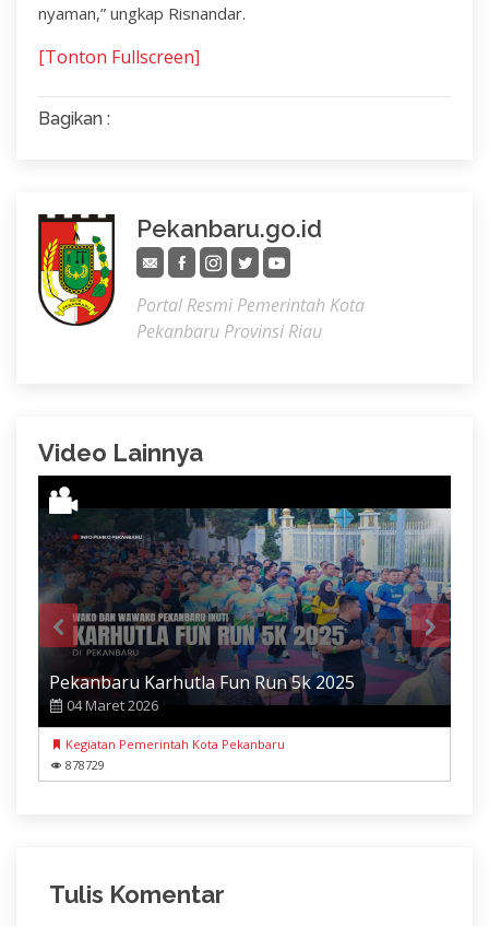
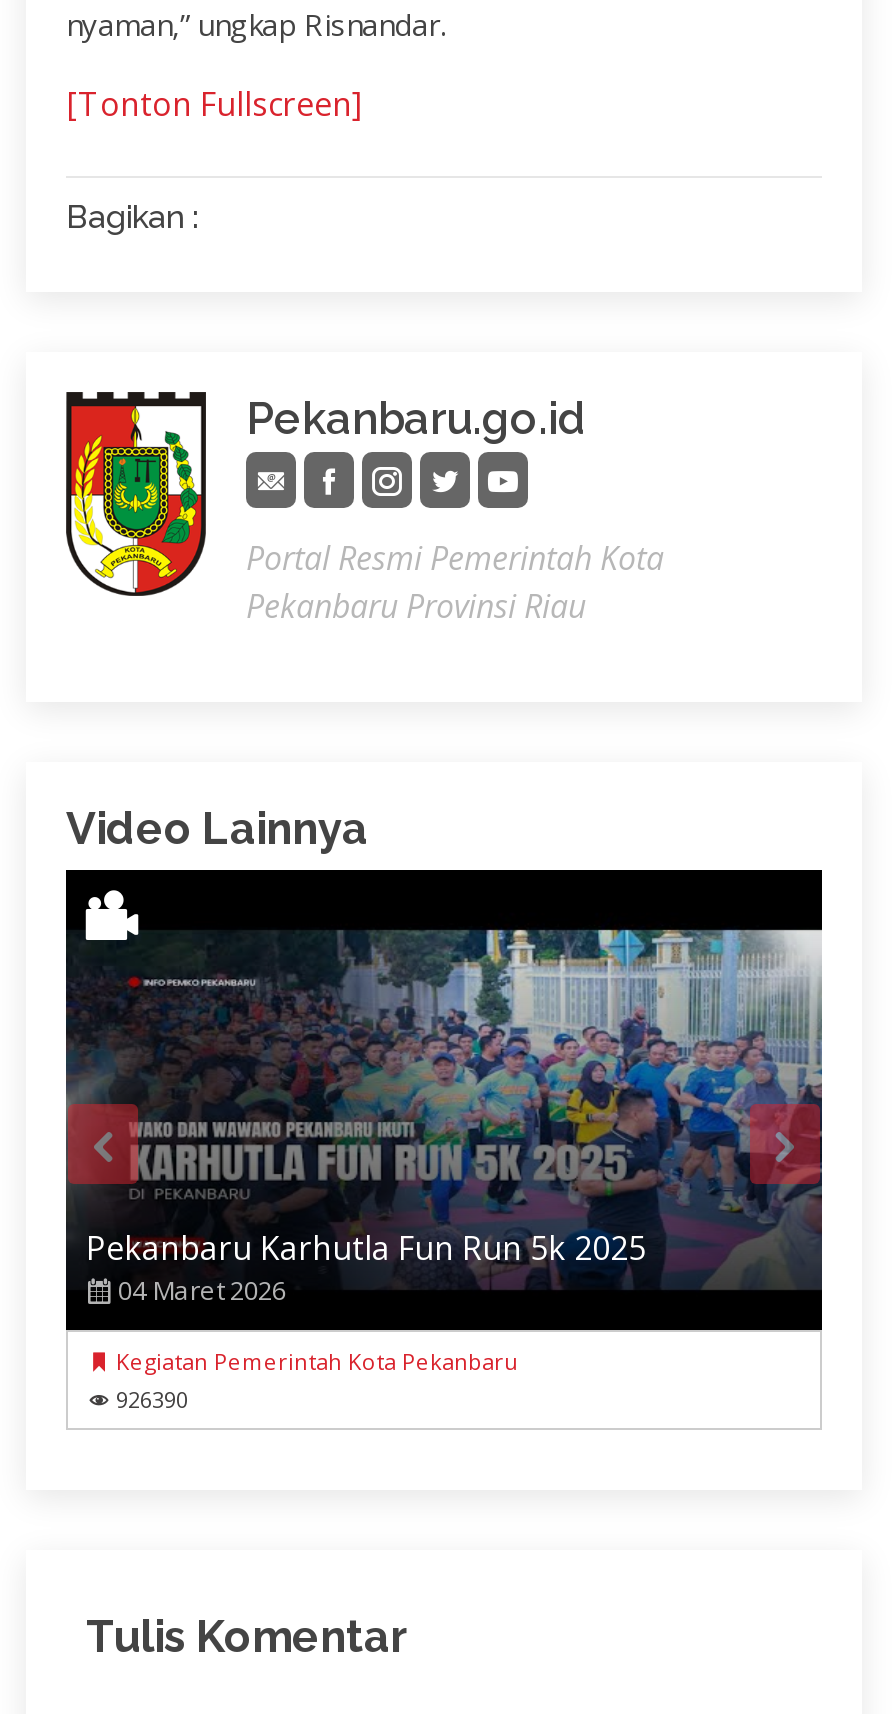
[62,757,105,773] 878729 -> [110,1384,188,1414] 926390

